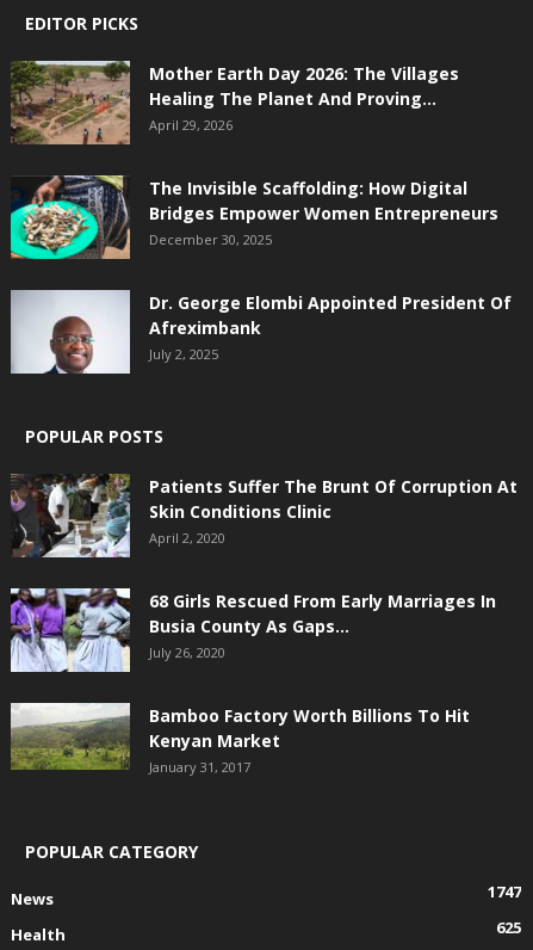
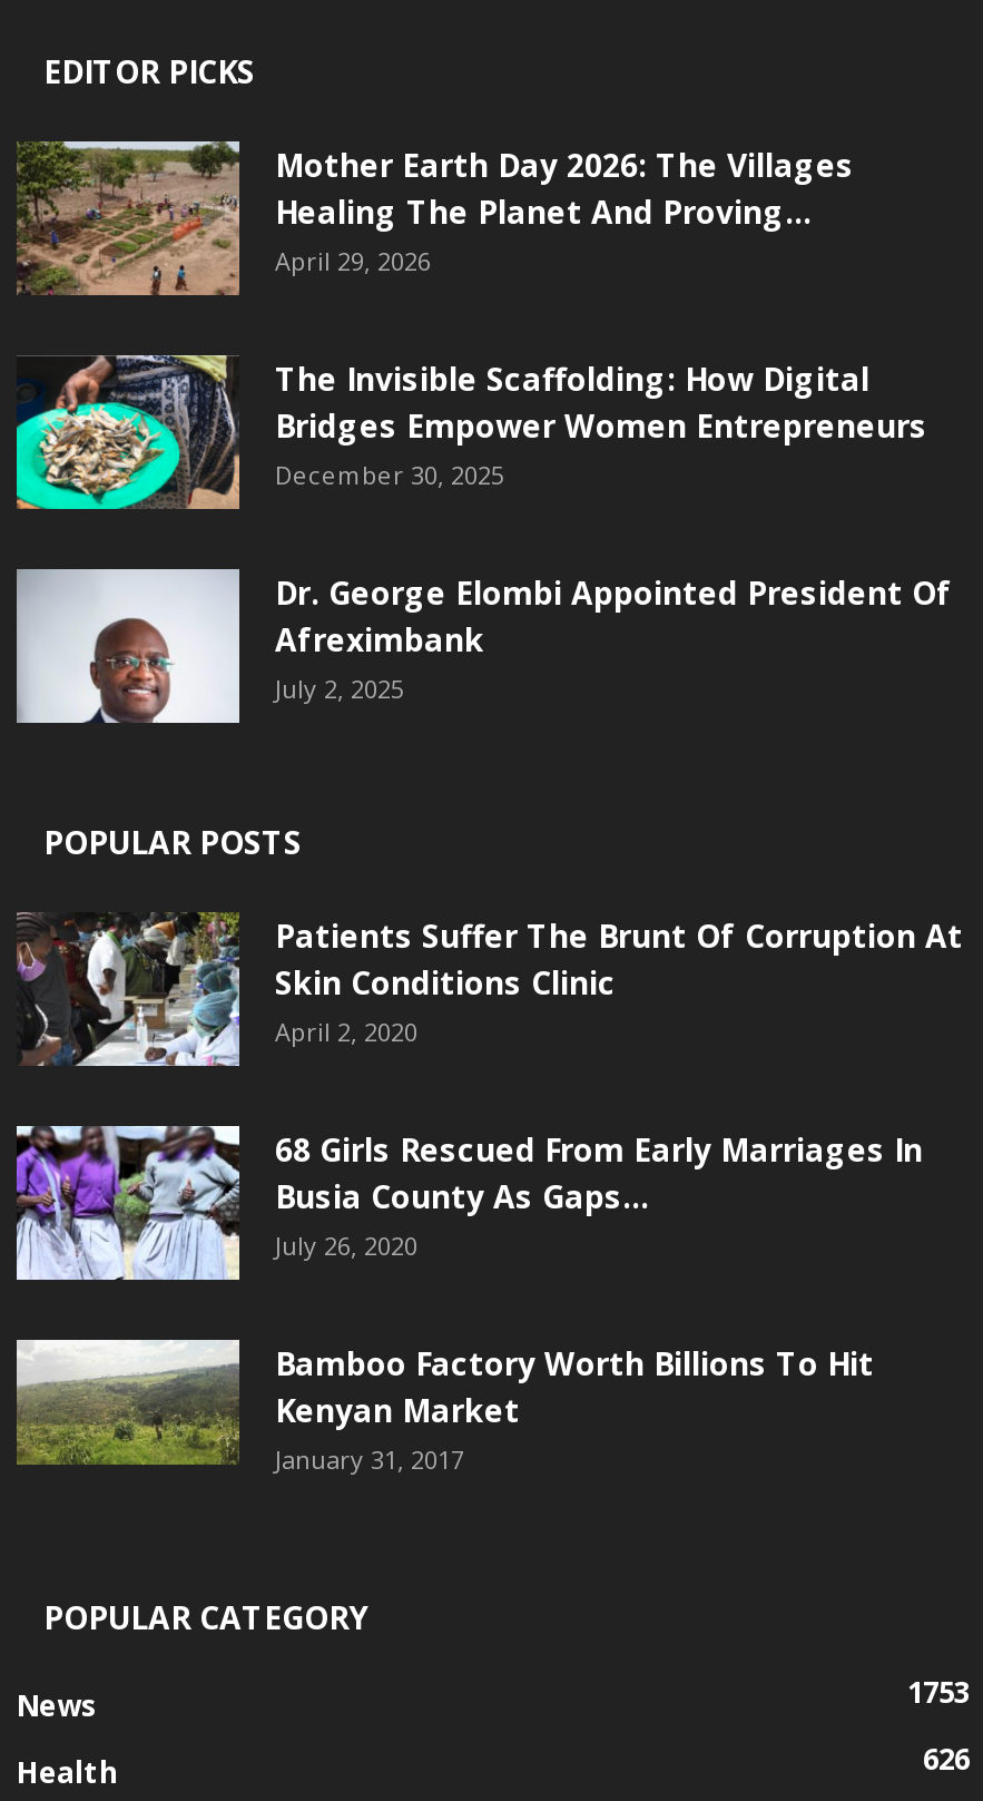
[488,881,521,902] 1747 -> [907,1672,970,1712] 1753
[496,917,521,938] 625 -> [923,1739,970,1779] 626

